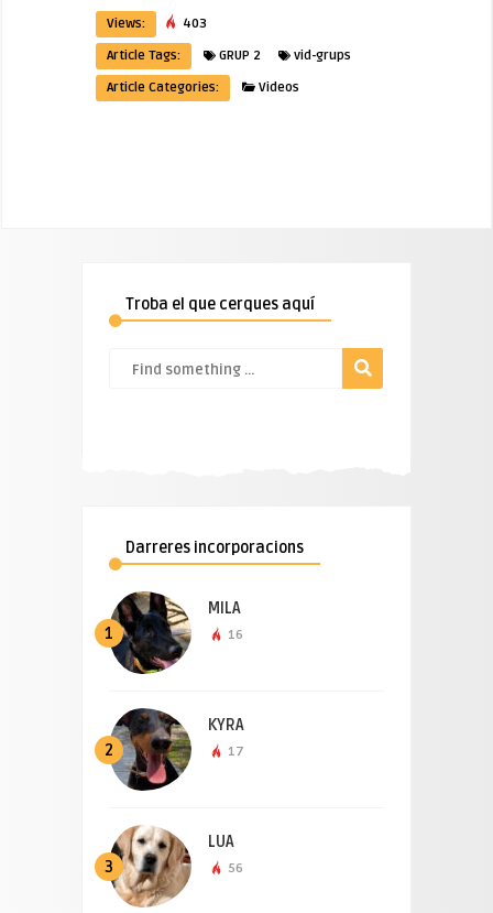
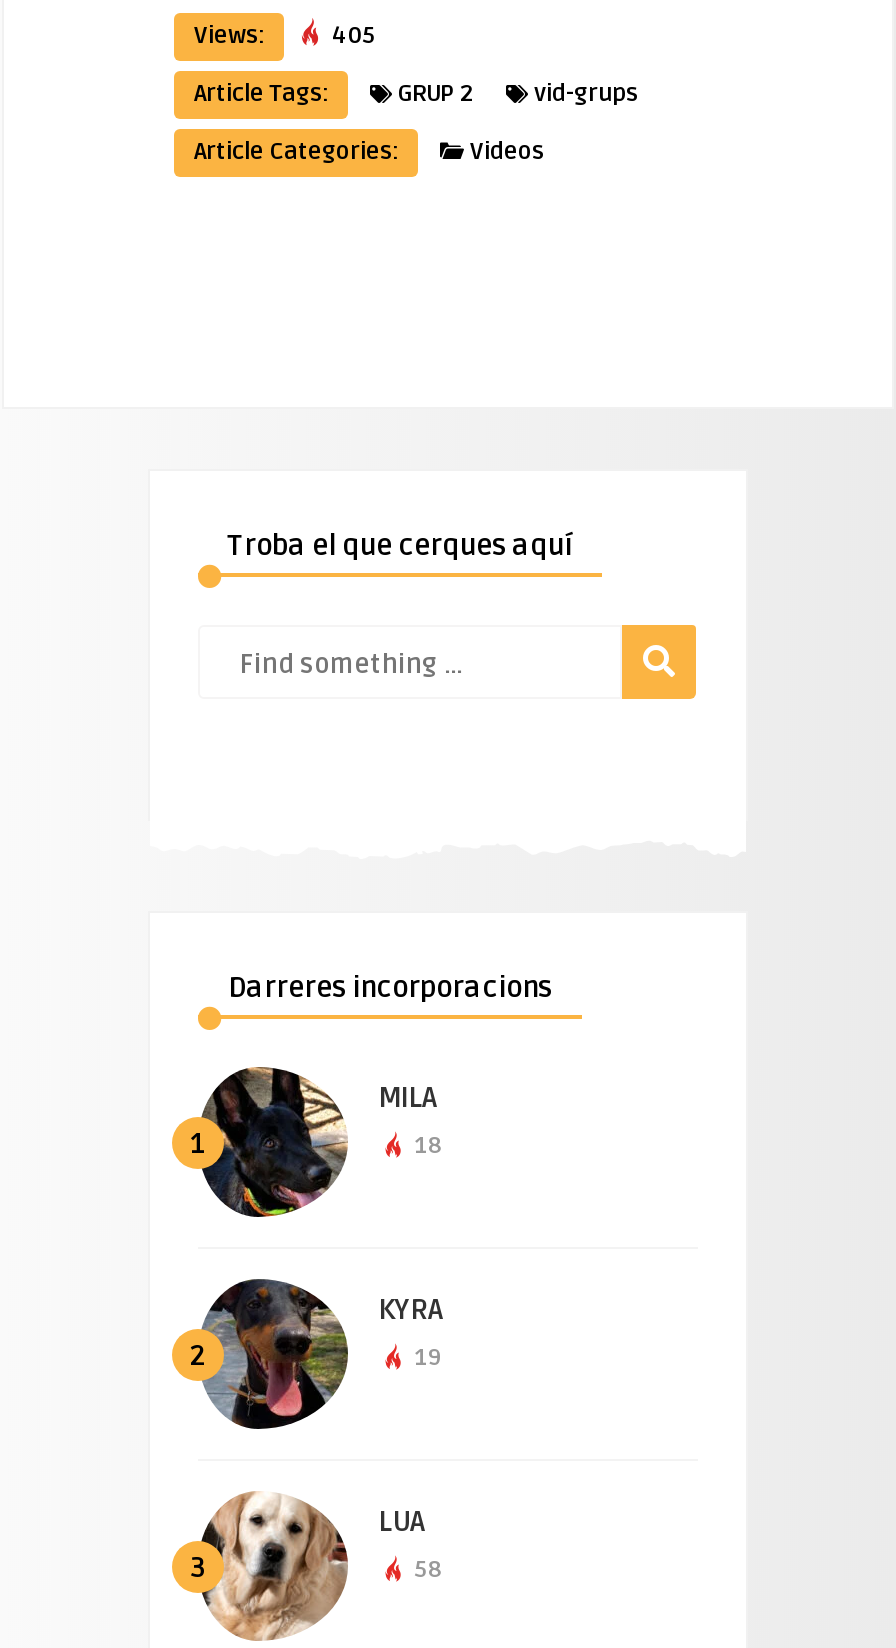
[179,15,207,32] 403 -> [326,21,376,51] 405
[228,627,243,643] 16 -> [414,1131,442,1161] 18
[228,743,244,760] 17 -> [414,1343,442,1373] 19
[228,860,243,877] 56 -> [414,1555,442,1585] 58

